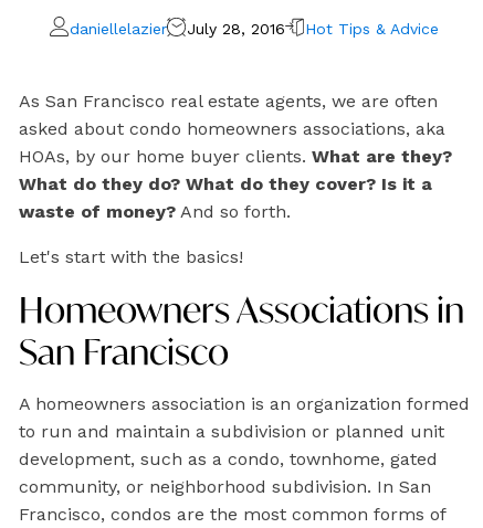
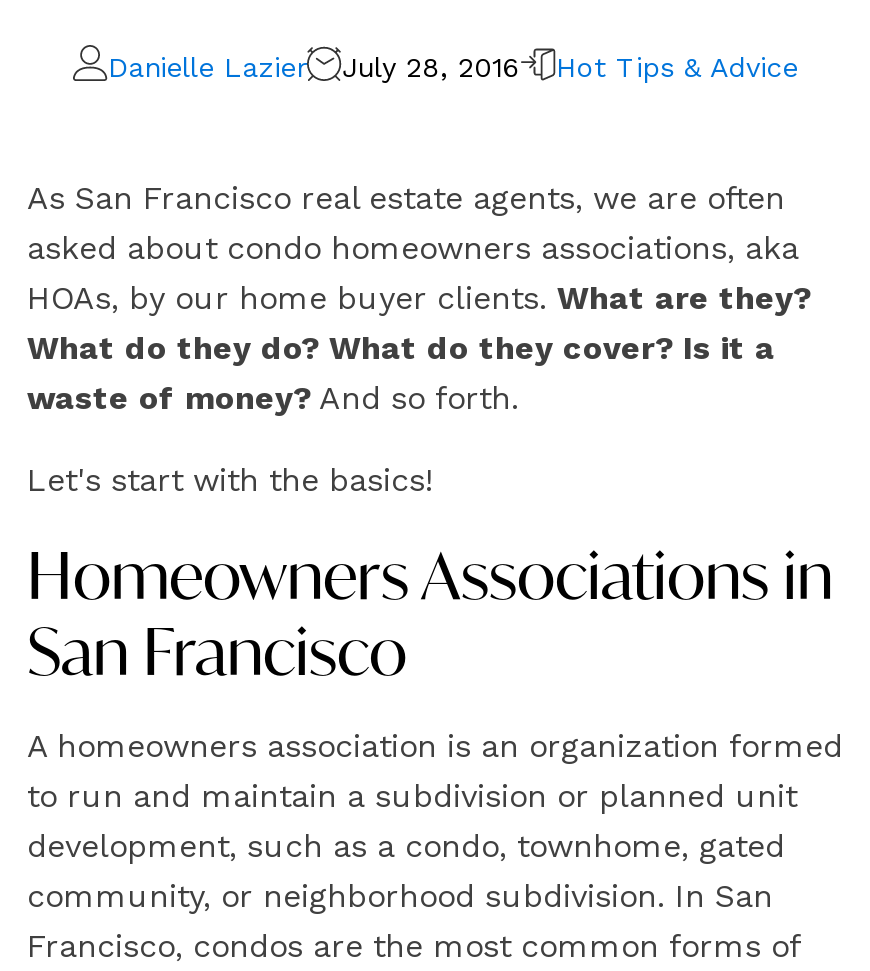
[70,20,167,38] daniellelazier -> [108,51,306,83] Danielle Lazier

